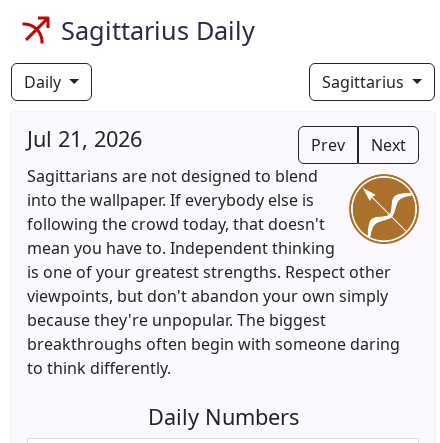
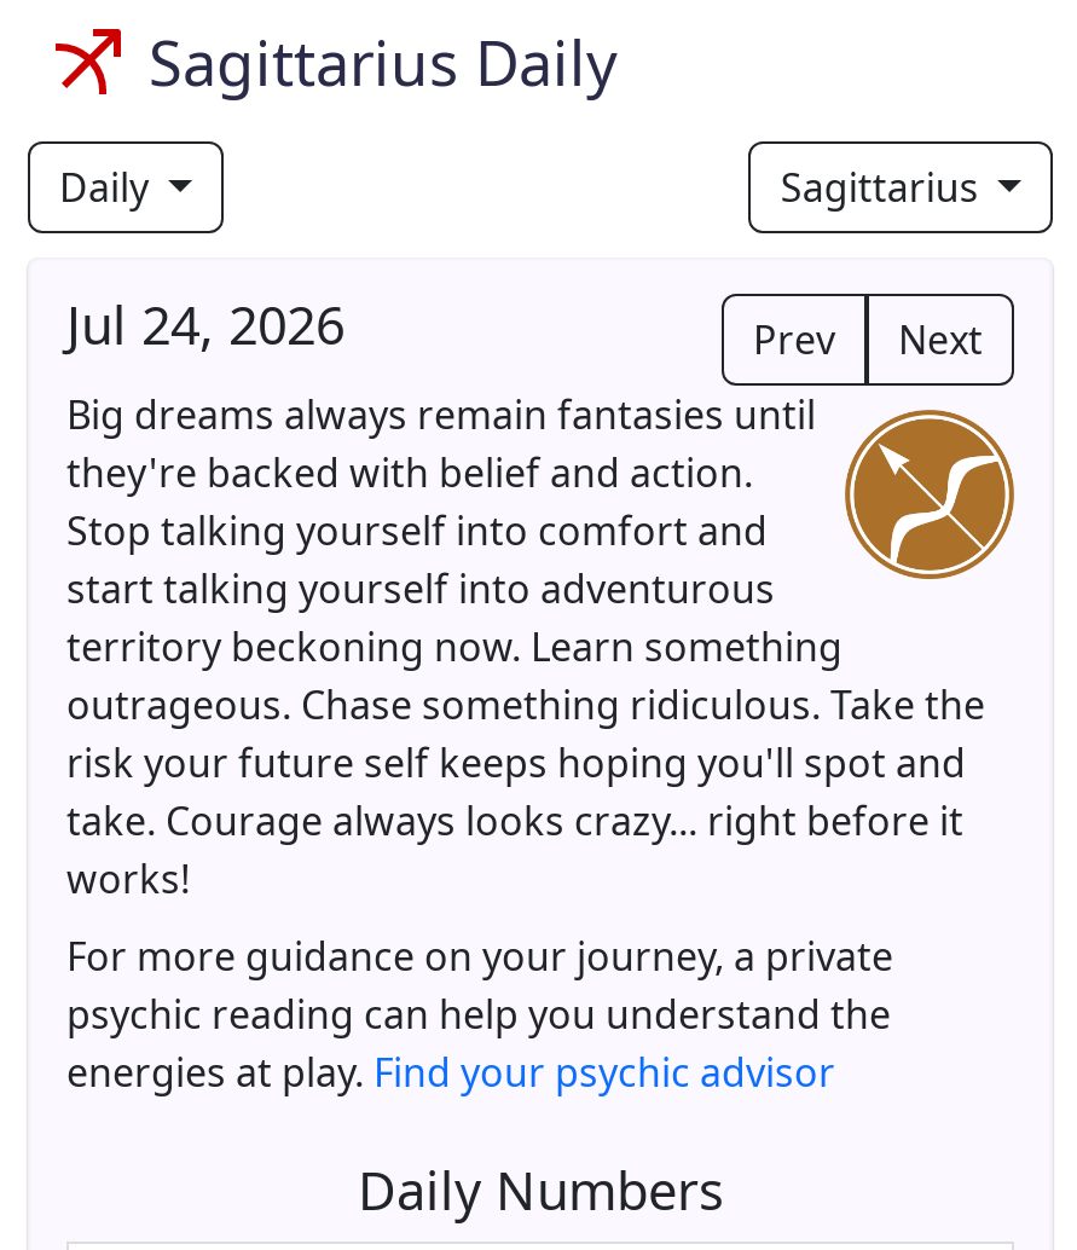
[27,124,400,379] Jul 21, 2026 | Sagittarians are not designed to blend | into the wallpaper. If everybody else is | following the crowd today, that doesn't | mean you have to. Independent thinking | is one of your greatest strengths. Respect other | viewpoints, but don't abandon your own simply | because they're unpopular. The biggest | breakthroughs often begin with someone daring | to think differently. -> [66,289,985,1099] Jul 24, 2026 | Big dreams always remain fantasies until | they're backed with belief and action. | Stop talking yourself into comfort and | start talking yourself into adventurous | territory beckoning now. Learn something | outrageous. Chase something ridiculous. Take the | risk your future self keeps hoping you'll spot and | take. Courage always looks crazy... right before it | works! | For more guidance on your journey, a private | psychic reading can help you understand the | energies at play. Find your psychic advisor

